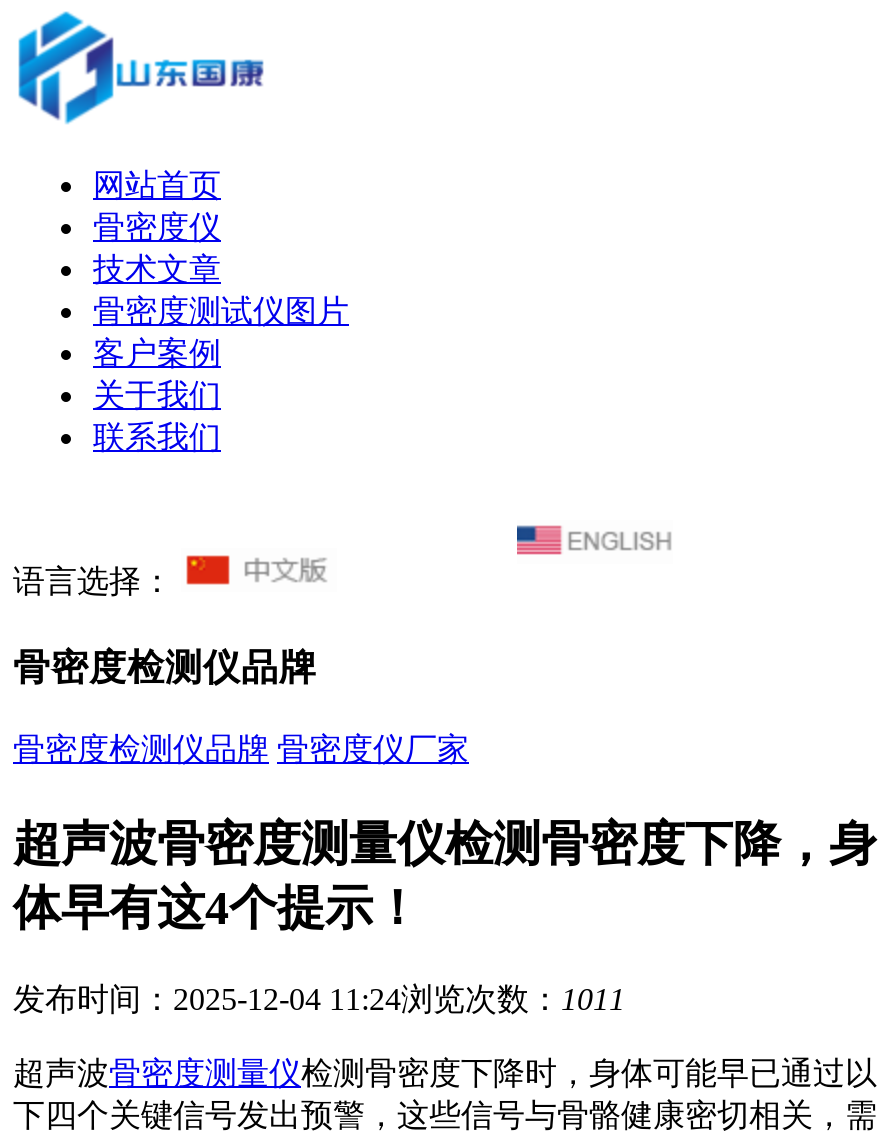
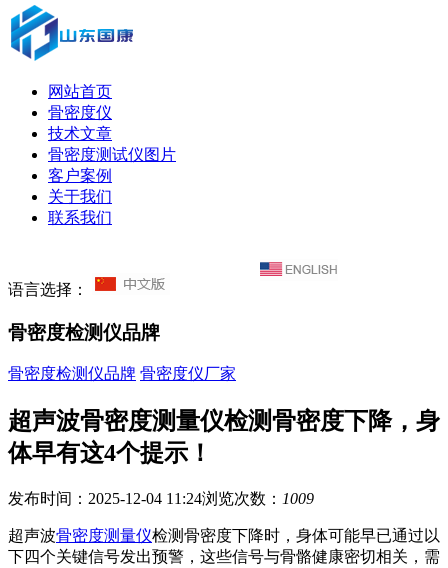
[13,982,625,1016] 发布时间：2025-12-04 11:24浏览次数：1011 -> [8,490,314,507] 发布时间：2025-12-04 11:24浏览次数：1009

